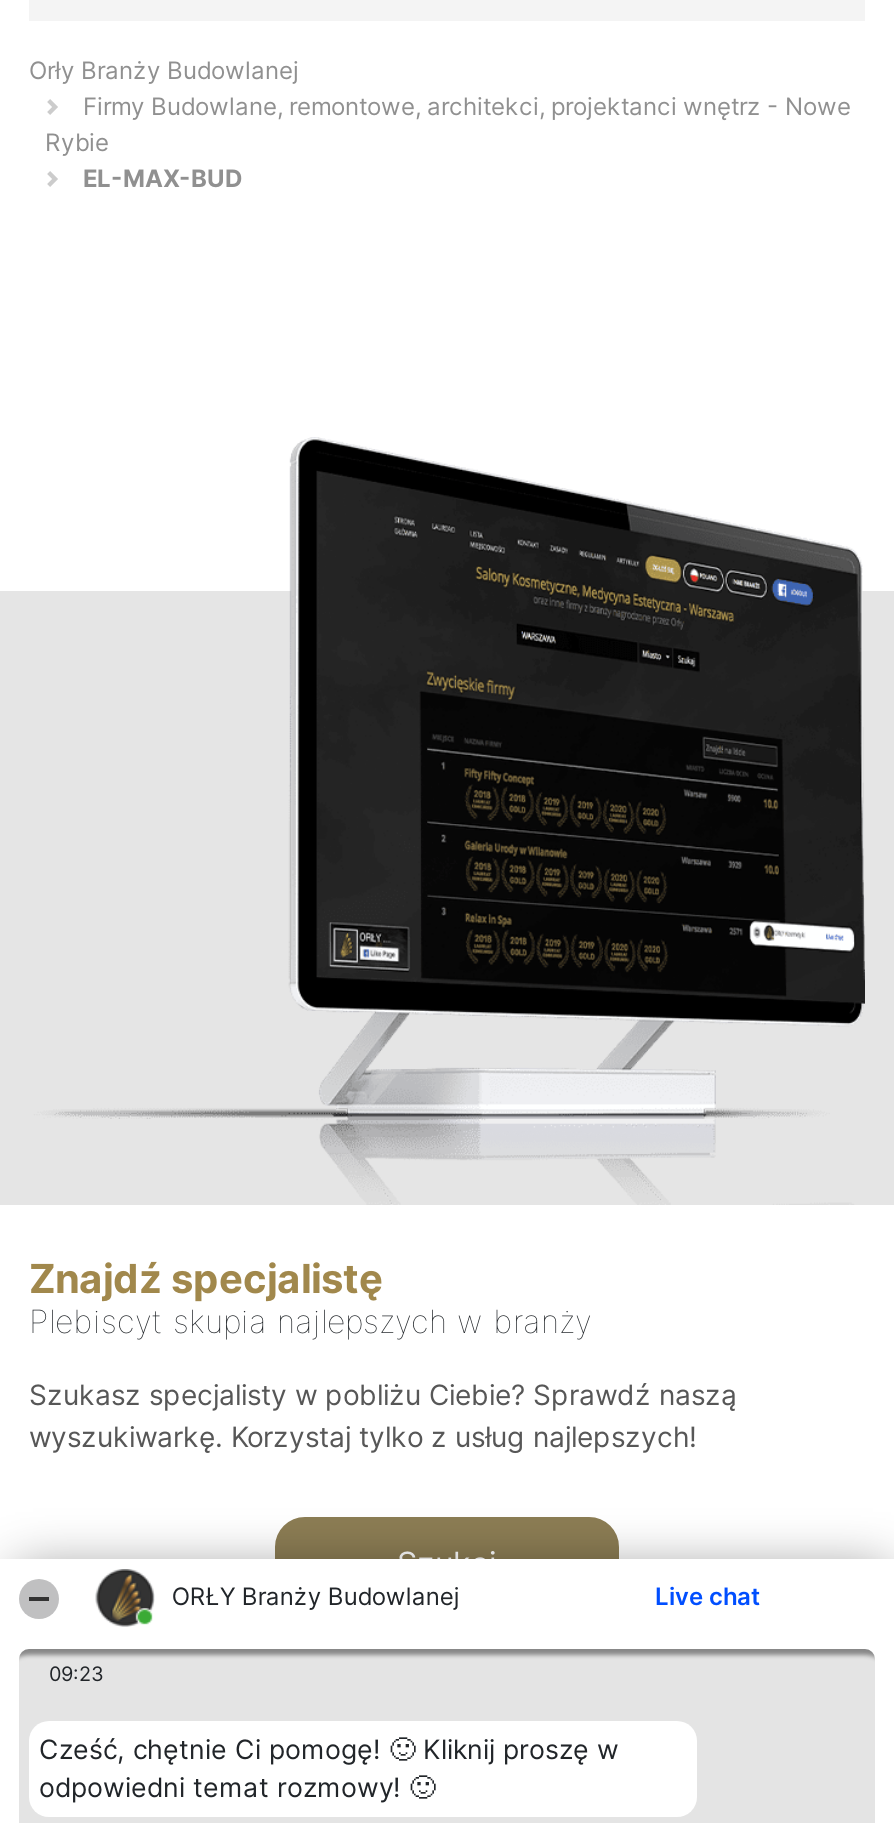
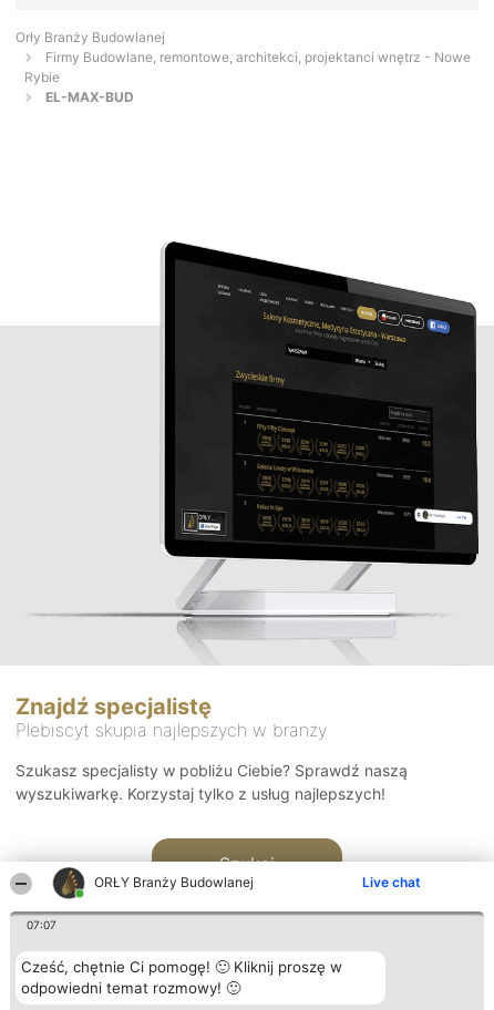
[49,1661,103,1685] 09:23 -> [27,918,56,931] 07:07

